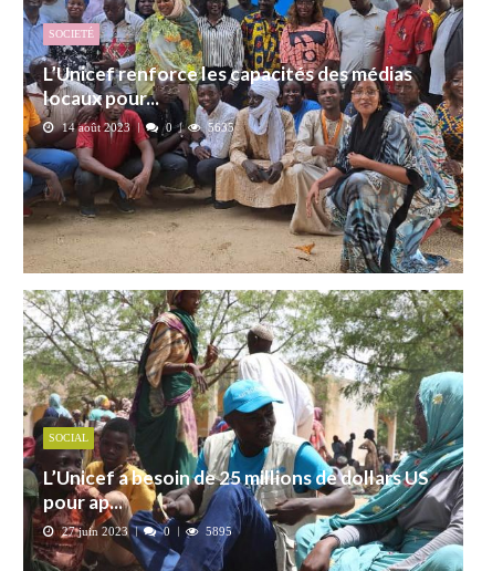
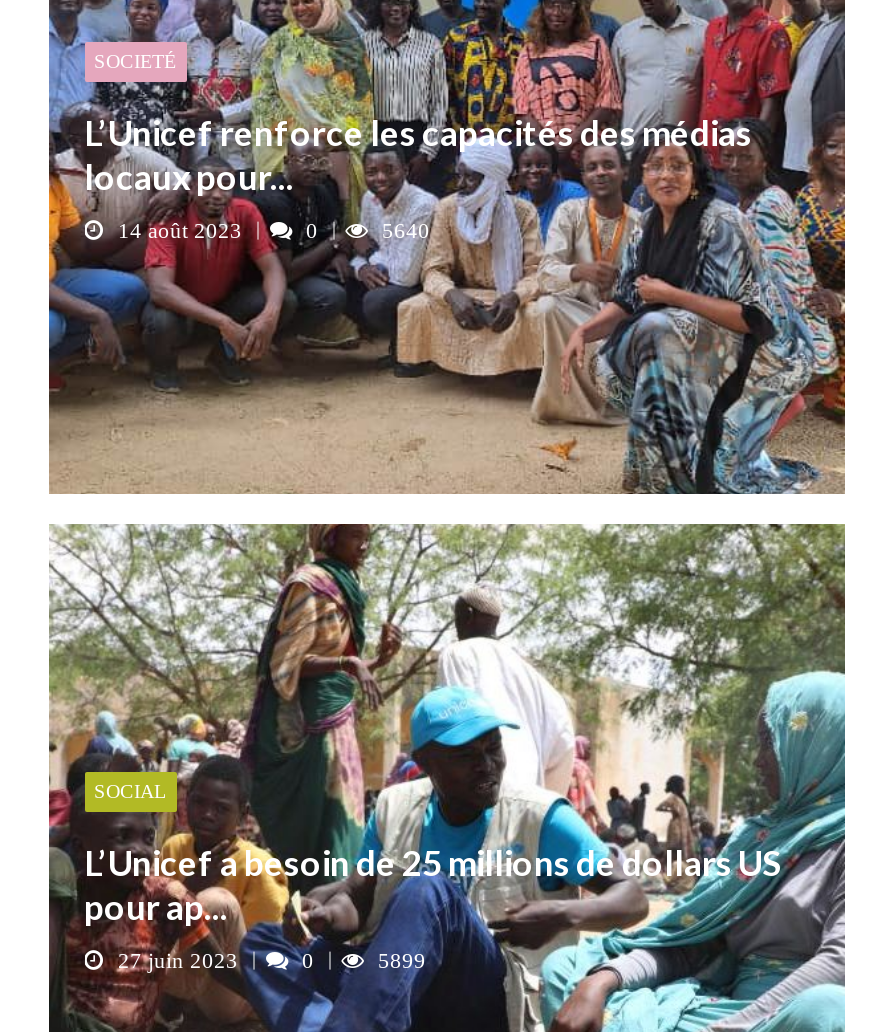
[207,121,234,134] 5635 -> [382,218,430,242] 5640
[205,525,232,538] 5895 -> [378,948,426,972] 5899

